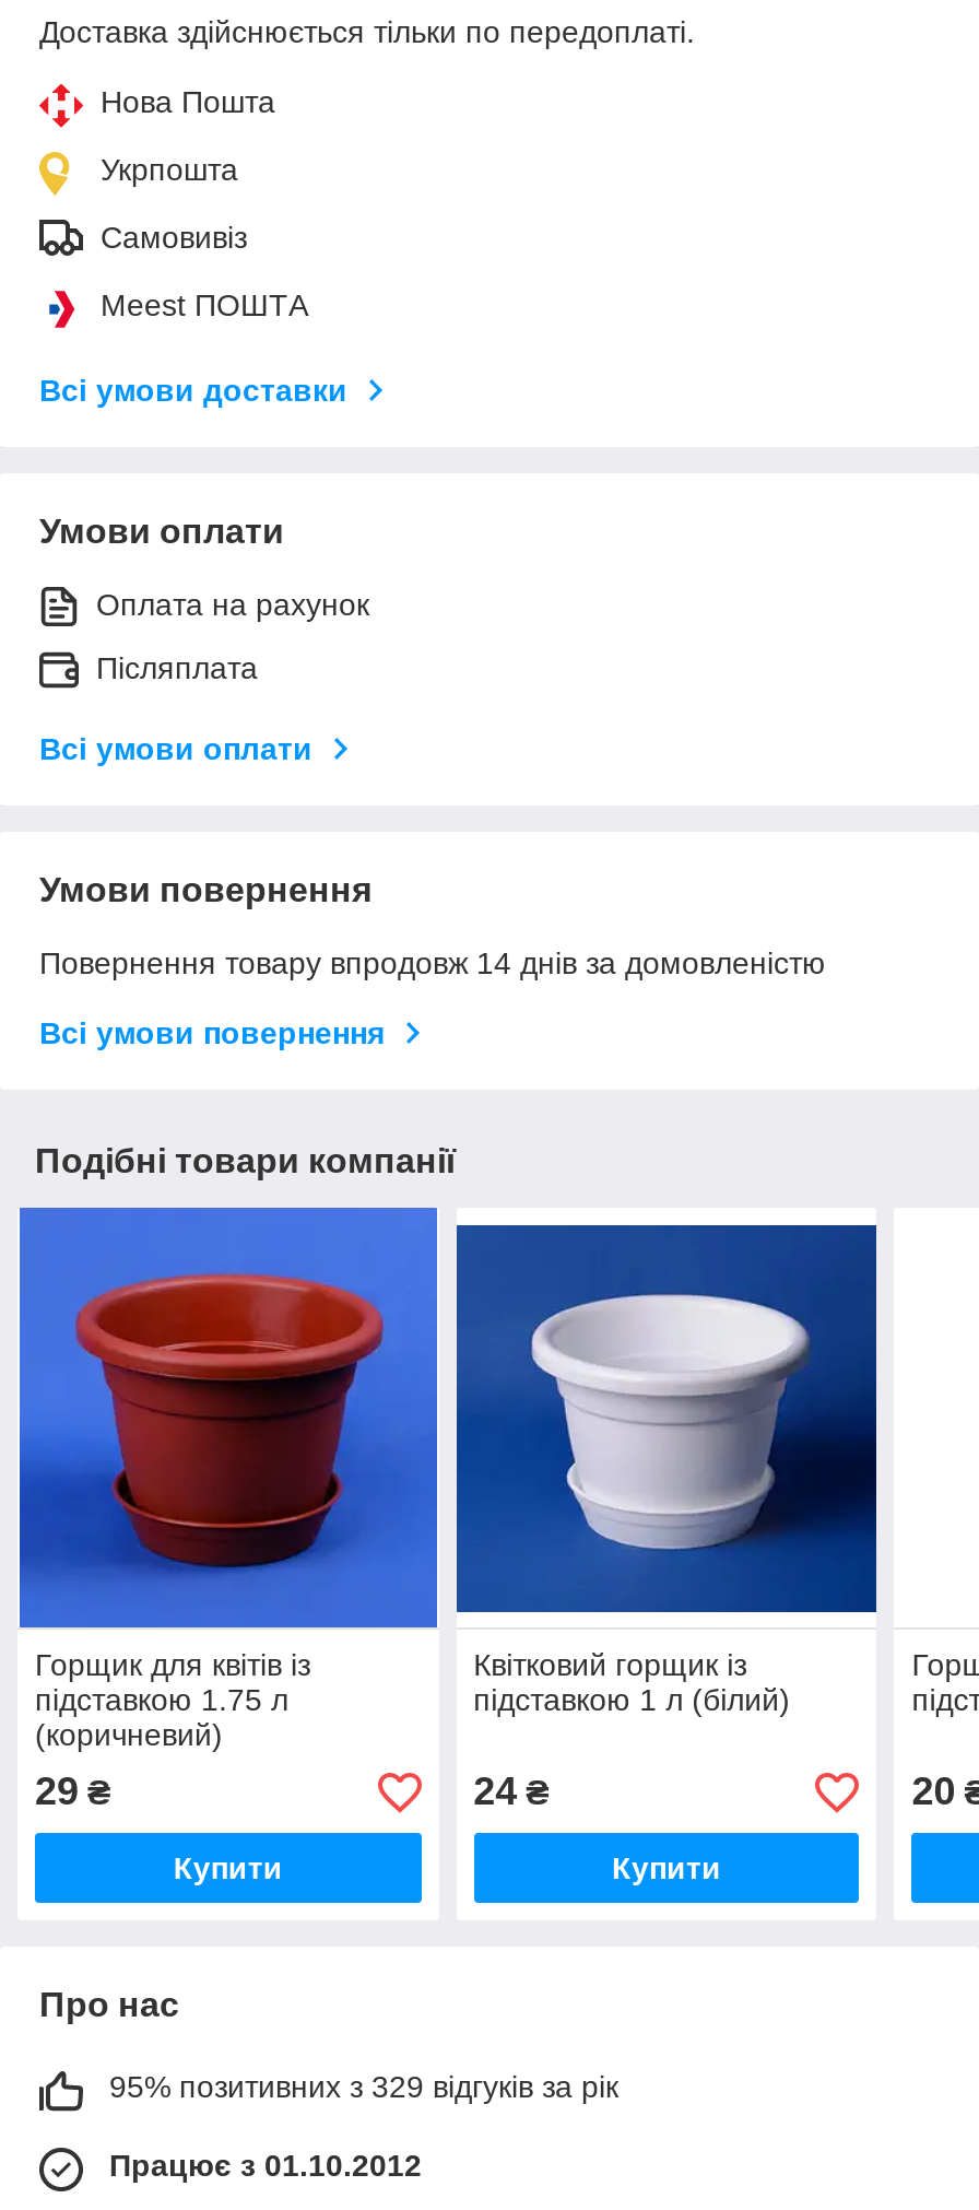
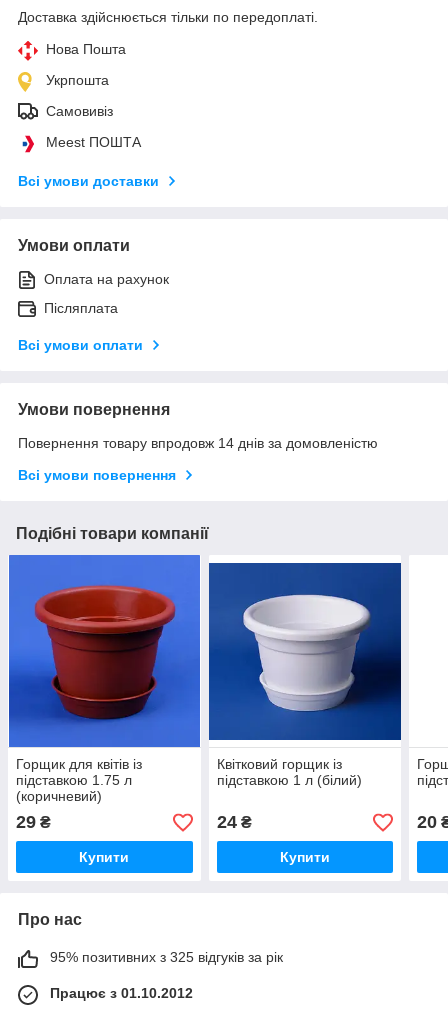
[109,2070,618,2105] 95% позитивних з 329 відгуків за рік -> [50,949,283,965] 95% позитивних з 325 відгуків за рік

